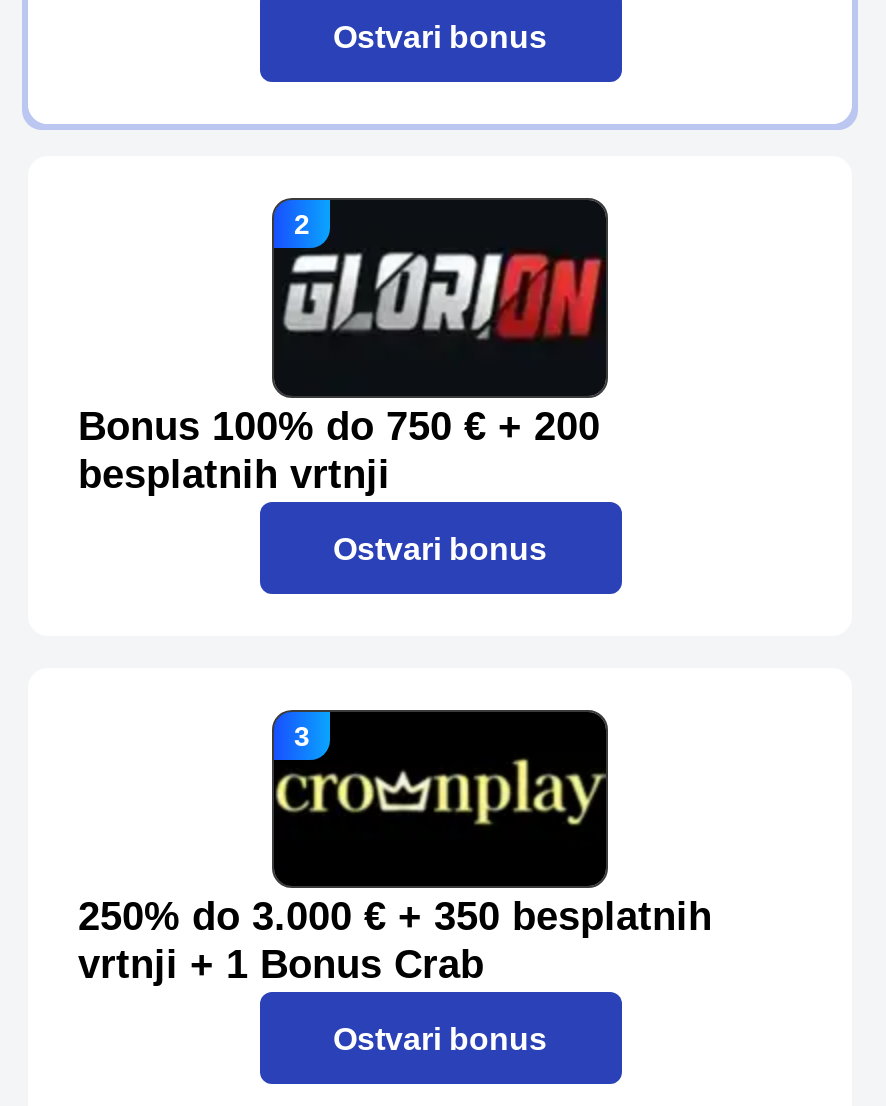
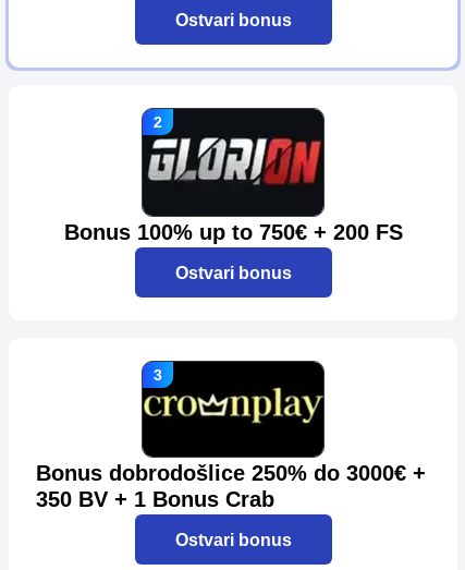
[78,404,600,496] Bonus 100% do 750 € + 200 | besplatnih vrtnji -> [64,220,402,244] Bonus 100% up to 750€ + 200 FS
[78,894,712,986] 250% do 3.000 € + 350 besplatnih | vrtnji + 1 Bonus Crab -> [36,461,426,511] Bonus dobrodošlice 250% do 3000€ + | 350 BV + 1 Bonus Crab

